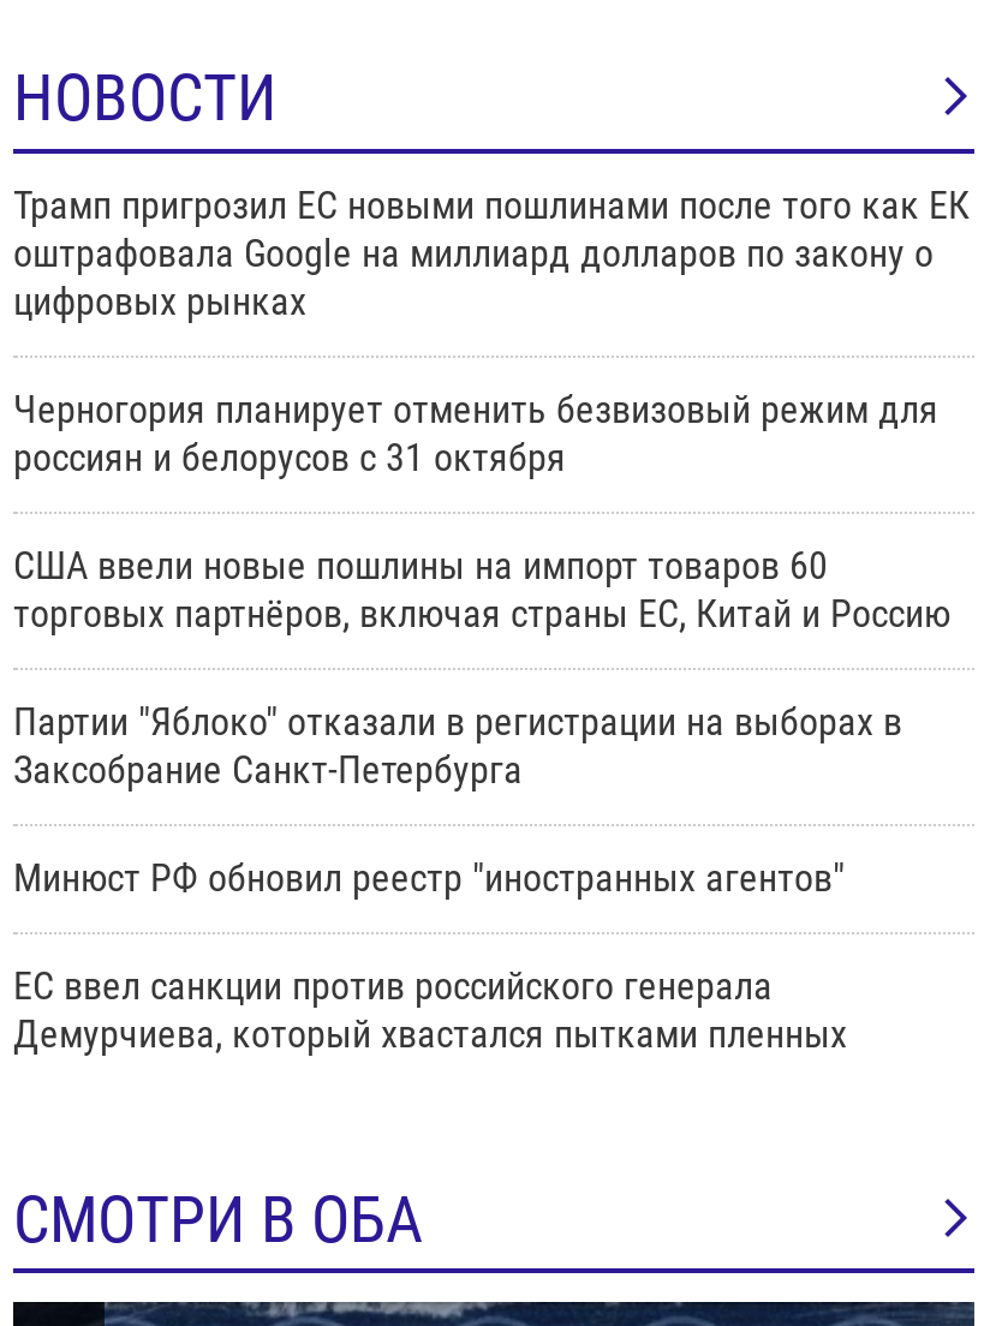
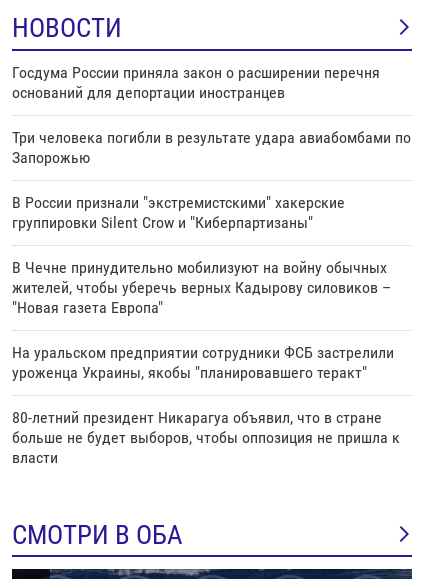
[13,182,970,324] Трамп пригрозил EC новыми пошлинами после того как ЕК | оштрафовала Google на миллиард долларов по закону о | цифровых рынках -> [12,63,380,102] Госдума России приняла закон о расширении перечня | оснований для депортации иностранцев
[13,387,938,480] Черногория планирует отменить безвизовый режим для | россиян и белорусов с 31 октября -> [12,128,411,167] Три человека погибли в результате удара авиабомбами по | Запорожью
[13,543,950,636] США ввели новые пошлины на импорт товаров 60 | торговых партнёров, включая страны ЕС, Китай и Россию -> [12,193,345,232] В России признали "экстремистскими" хакерские | группировки Silent Crow и "Киберпартизаны"
[13,699,902,792] Партии "Яблоко" отказали в регистрации на выборах в | Заксобрание Санкт-Петербурга -> [12,258,391,317] В Чечне принудительно мобилизуют на войну обычных | жителей, чтобы уберечь верных Кадырову силовиков – | "Новая газета Европа"
[13,855,845,901] Минюст РФ обновил реестр "иностранных агентов" -> [12,343,394,382] На уральском предприятии сотрудники ФСБ застрелили | уроженца Украины, якобы "планировавшего теракт"
[13,963,847,1057] ЕС ввел санкции против российского генерала | Демурчиева, который хвастался пытками пленных -> [12,408,400,467] 80-летний президент Никарагуа объявил, что в стране | больше не будет выборов, чтобы оппозиция не пришла к | власти

